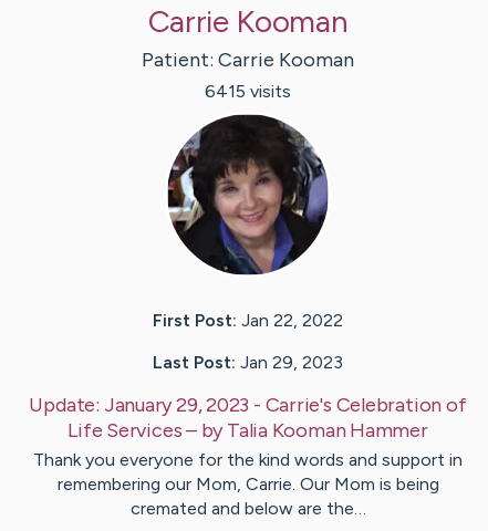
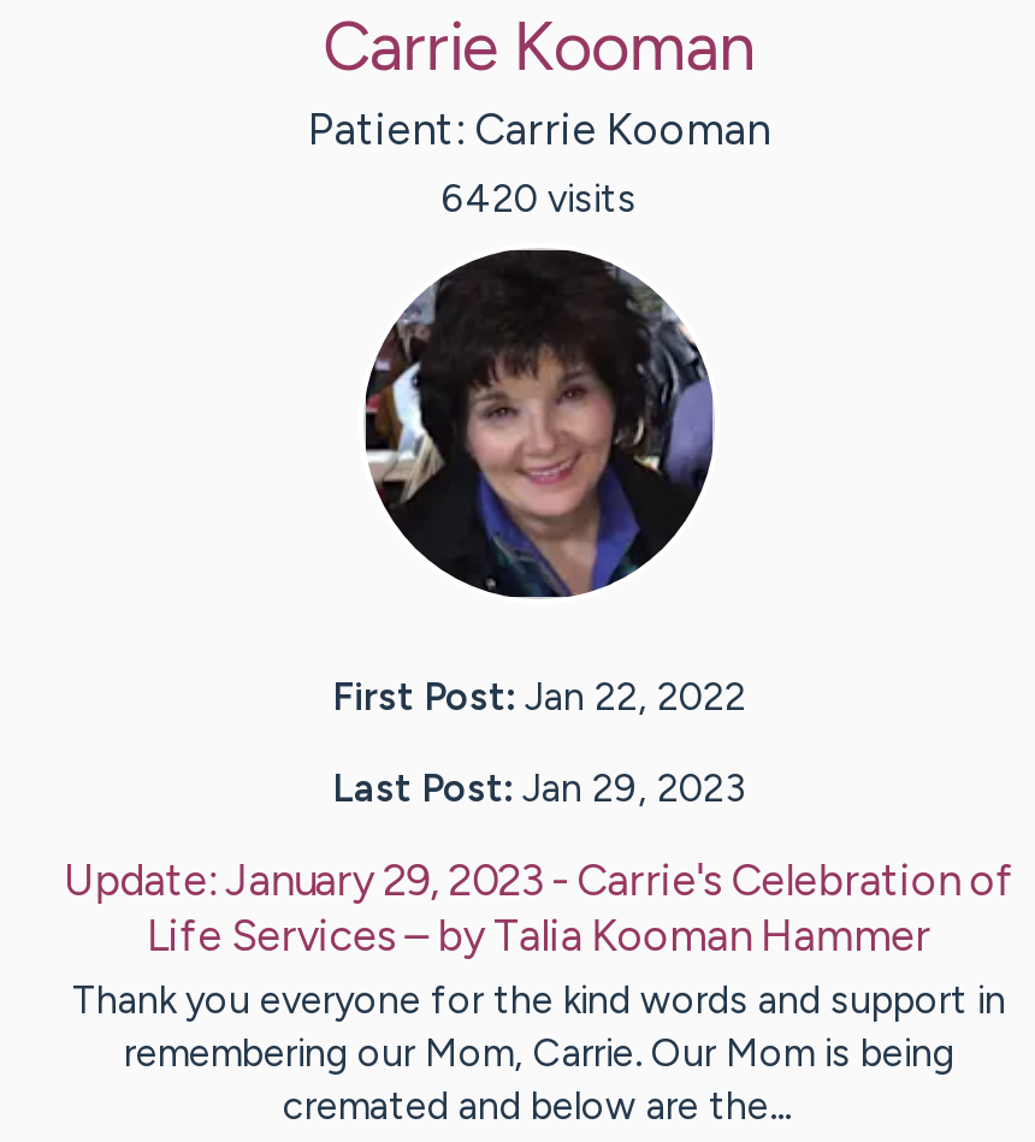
[205,81,291,102] 6415 visits -> [442,176,637,222] 6420 visits

